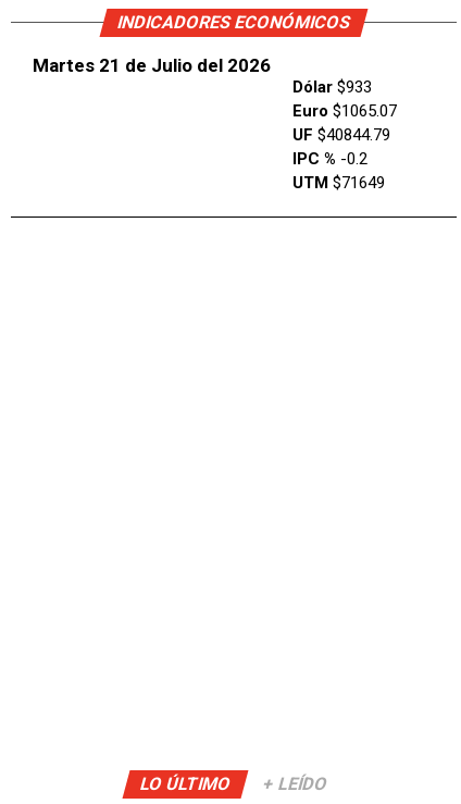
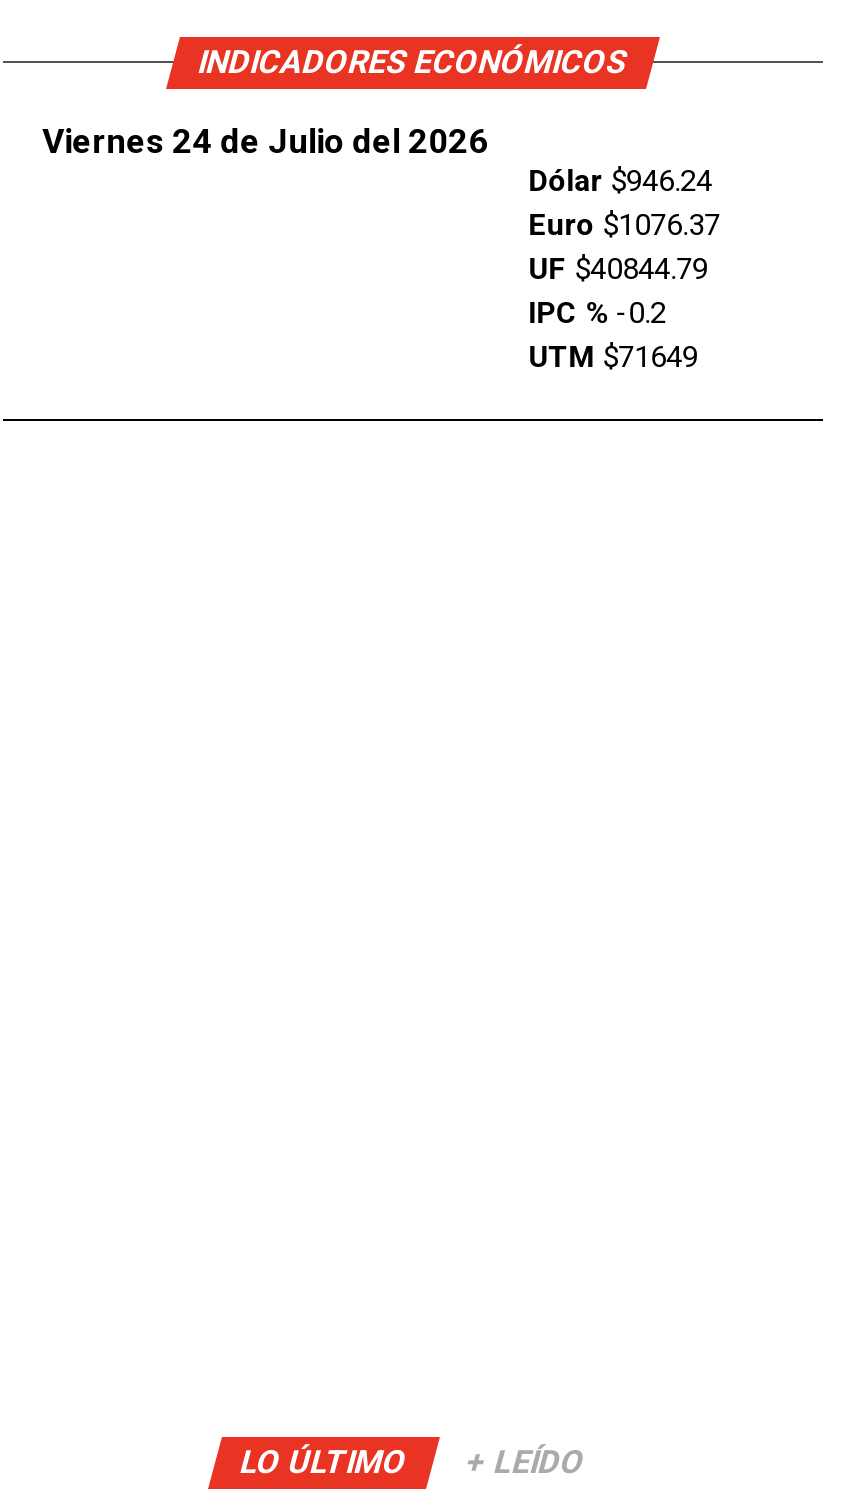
[32,55,270,76] Martes 21 de Julio del 2026 -> [42,121,488,161] Viernes 24 de Julio del 2026
[292,78,372,97] Dólar $933 -> [528,163,712,199] Dólar $946.24
[292,102,397,121] Euro $1065.07 -> [528,207,720,243] Euro $1076.37

